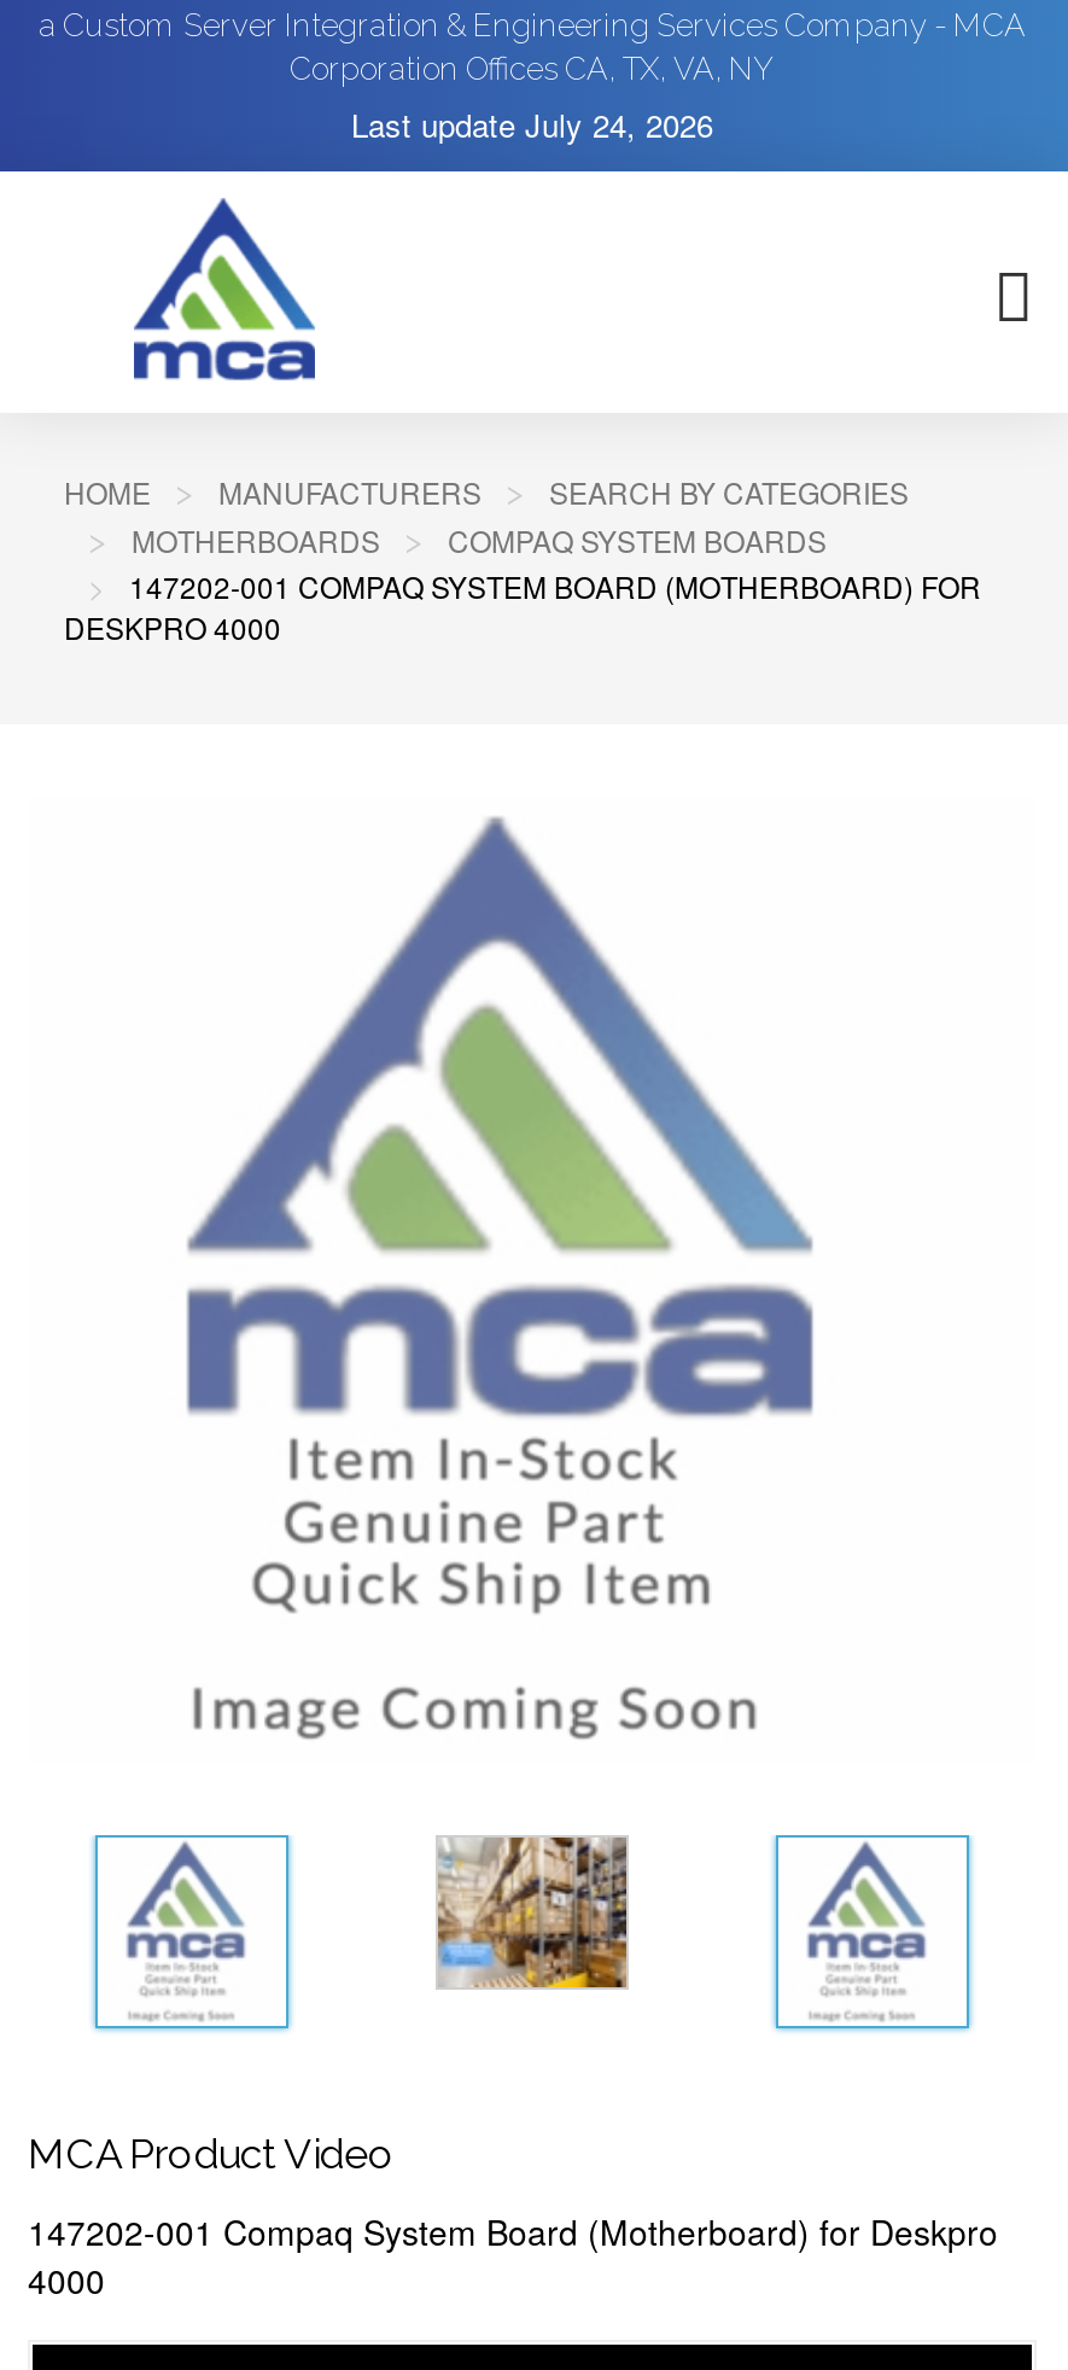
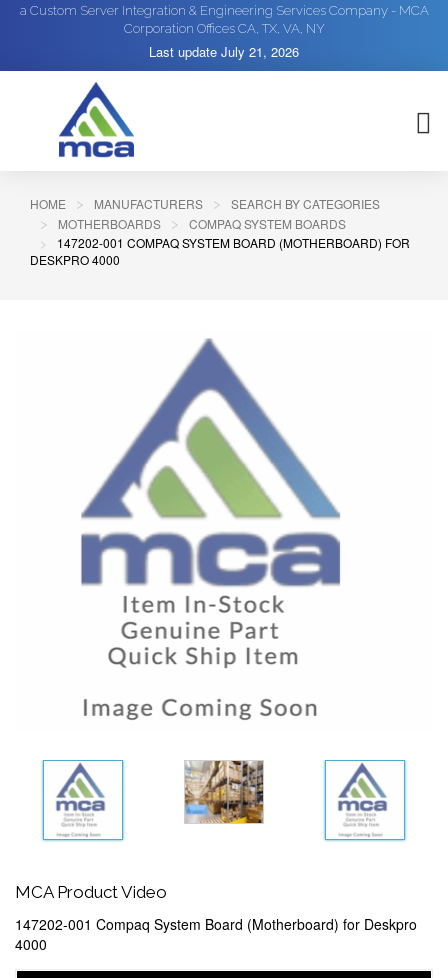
[351,101,713,147] Last update July 24, 2026 -> [149,42,299,61] Last update July 21, 2026

